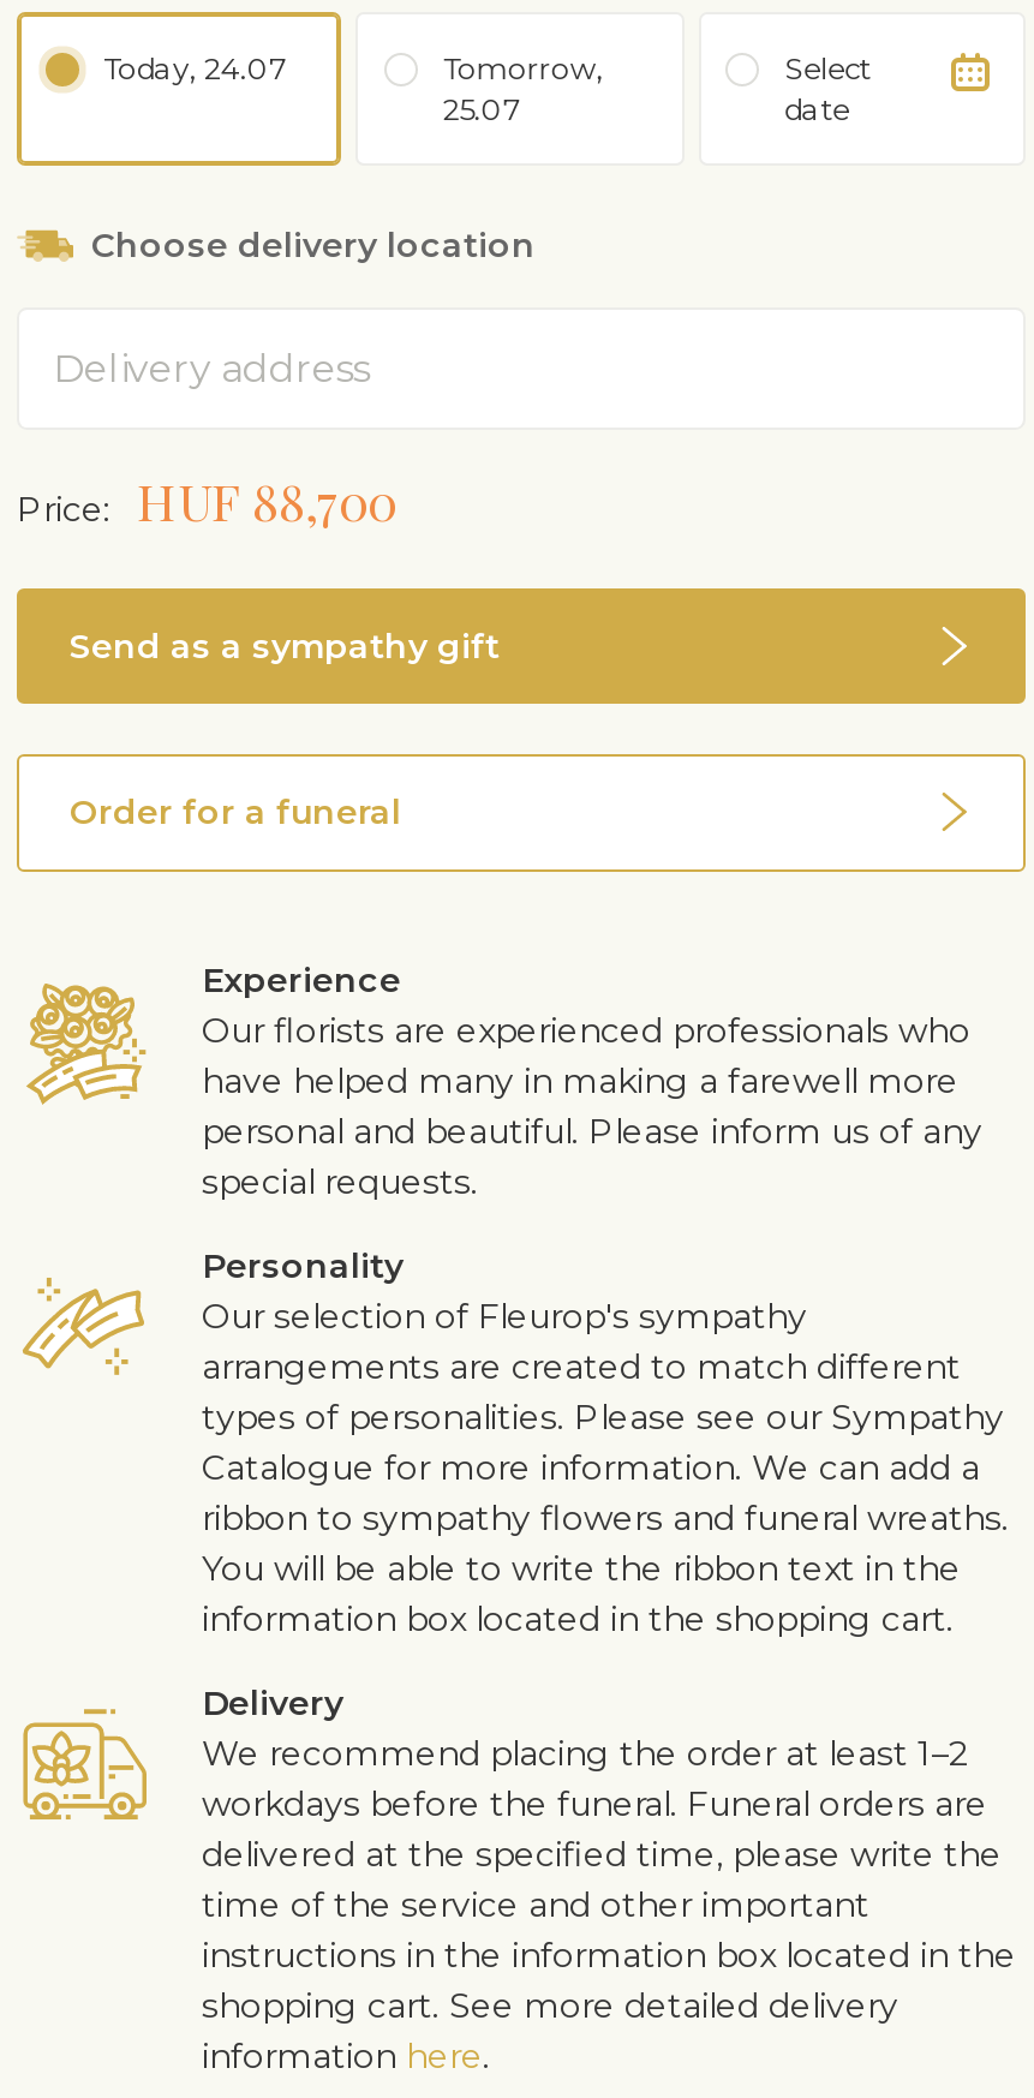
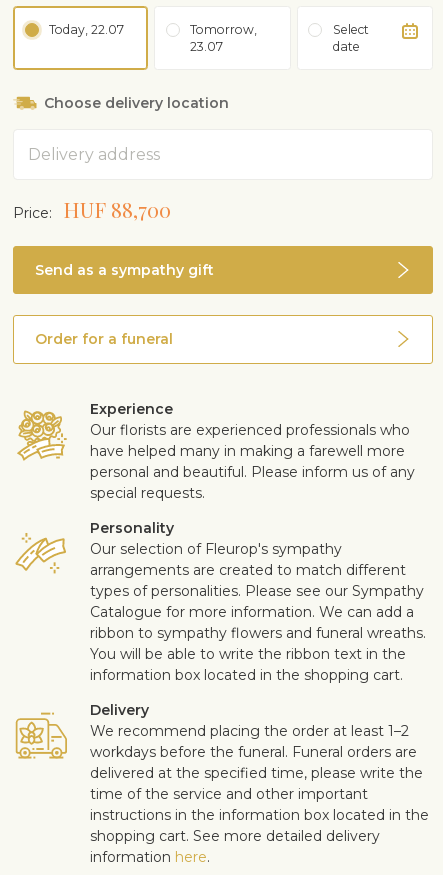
[103,50,286,86] Today, 24.07 -> [49,22,124,37] Today, 22.07
[443,91,520,127] 25.07 -> [190,39,223,54] 23.07

